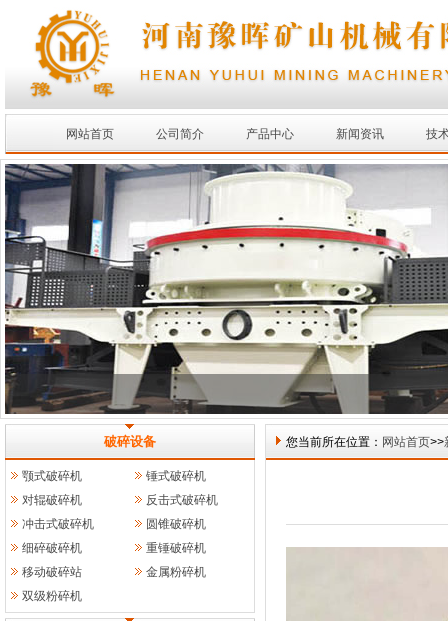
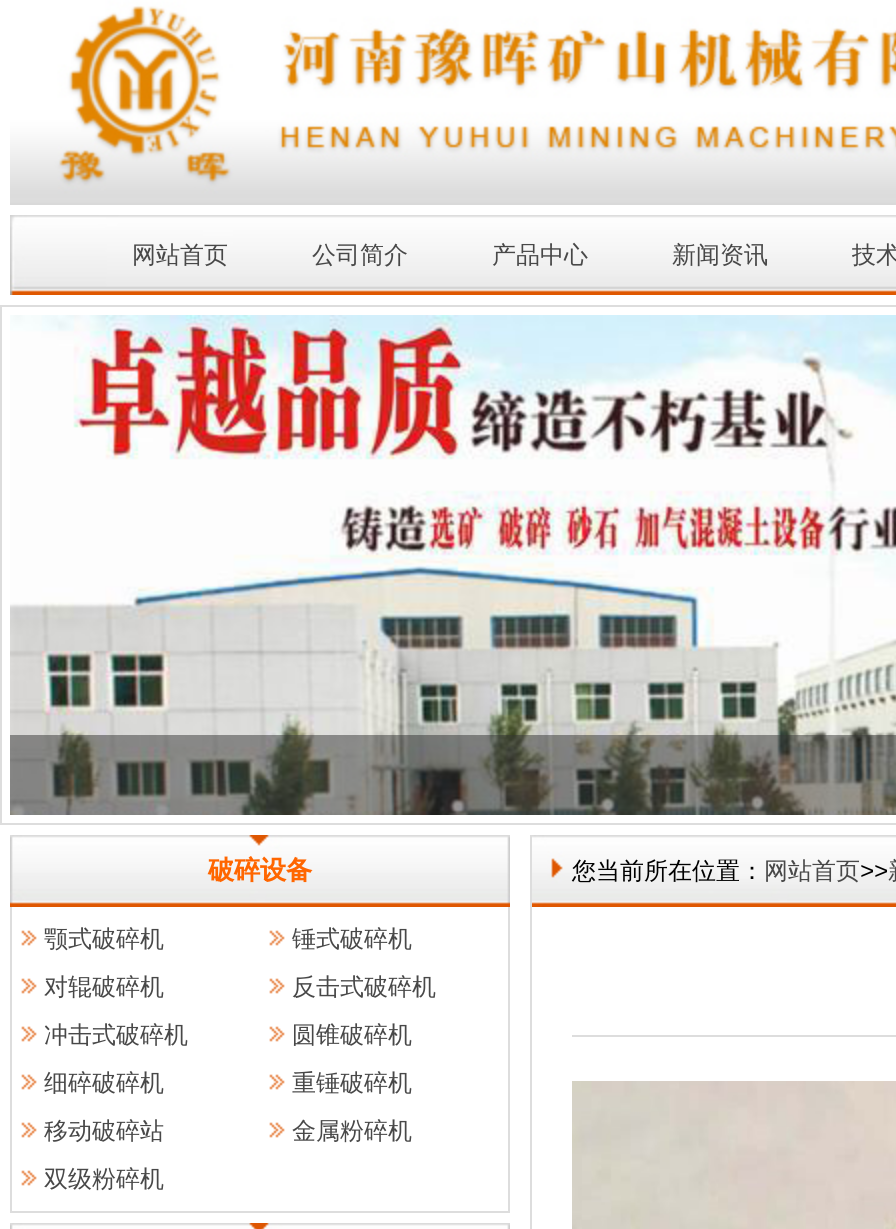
[4,163,445,414] [image] -> [10,315,890,815] [image]

